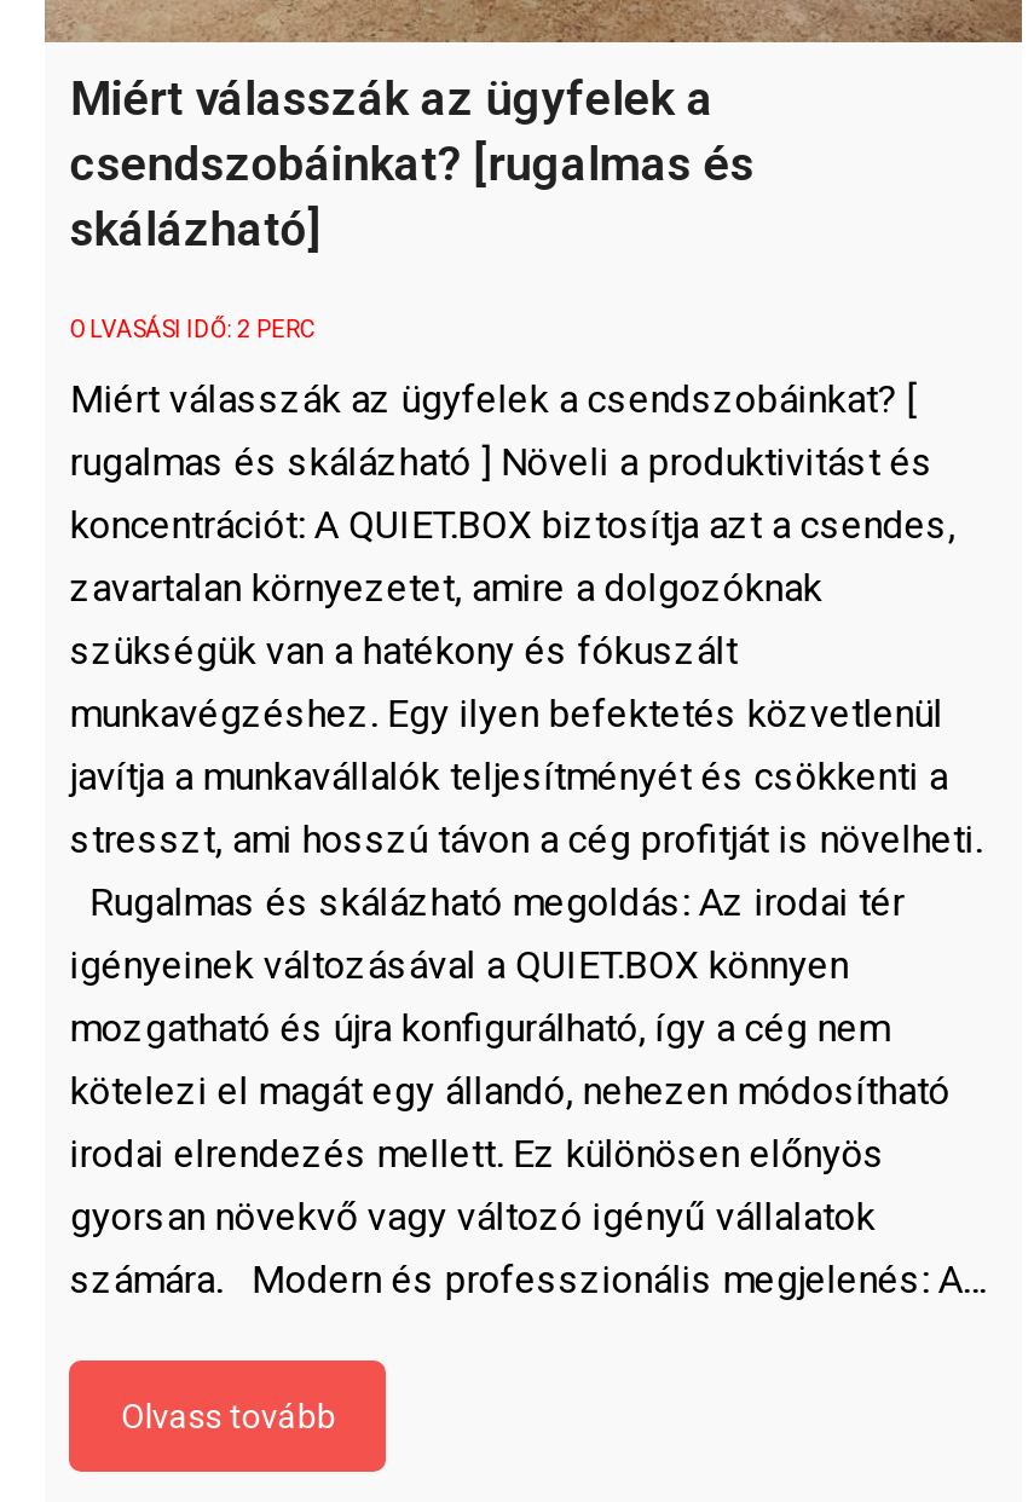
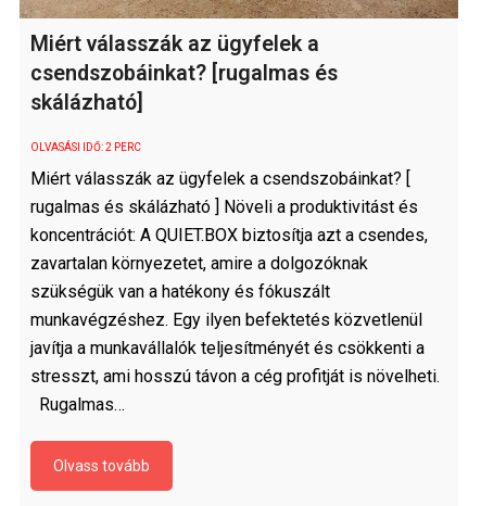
[70,878,987,1301] Rugalmas és skálázható megoldás: Az irodai tér | igényeinek változásával a QUIET.BOX könnyen | mozgatható és újra konfigurálható, így a cég nem | kötelezi el magát egy állandó, nehezen módosítható | irodai elrendezés mellett. Ez különösen előnyös | gyorsan növekvő vagy változó igényű vállalatok | számára. Modern és professzionális megjelenés: A… -> [31,394,125,415] Rugalmas…

